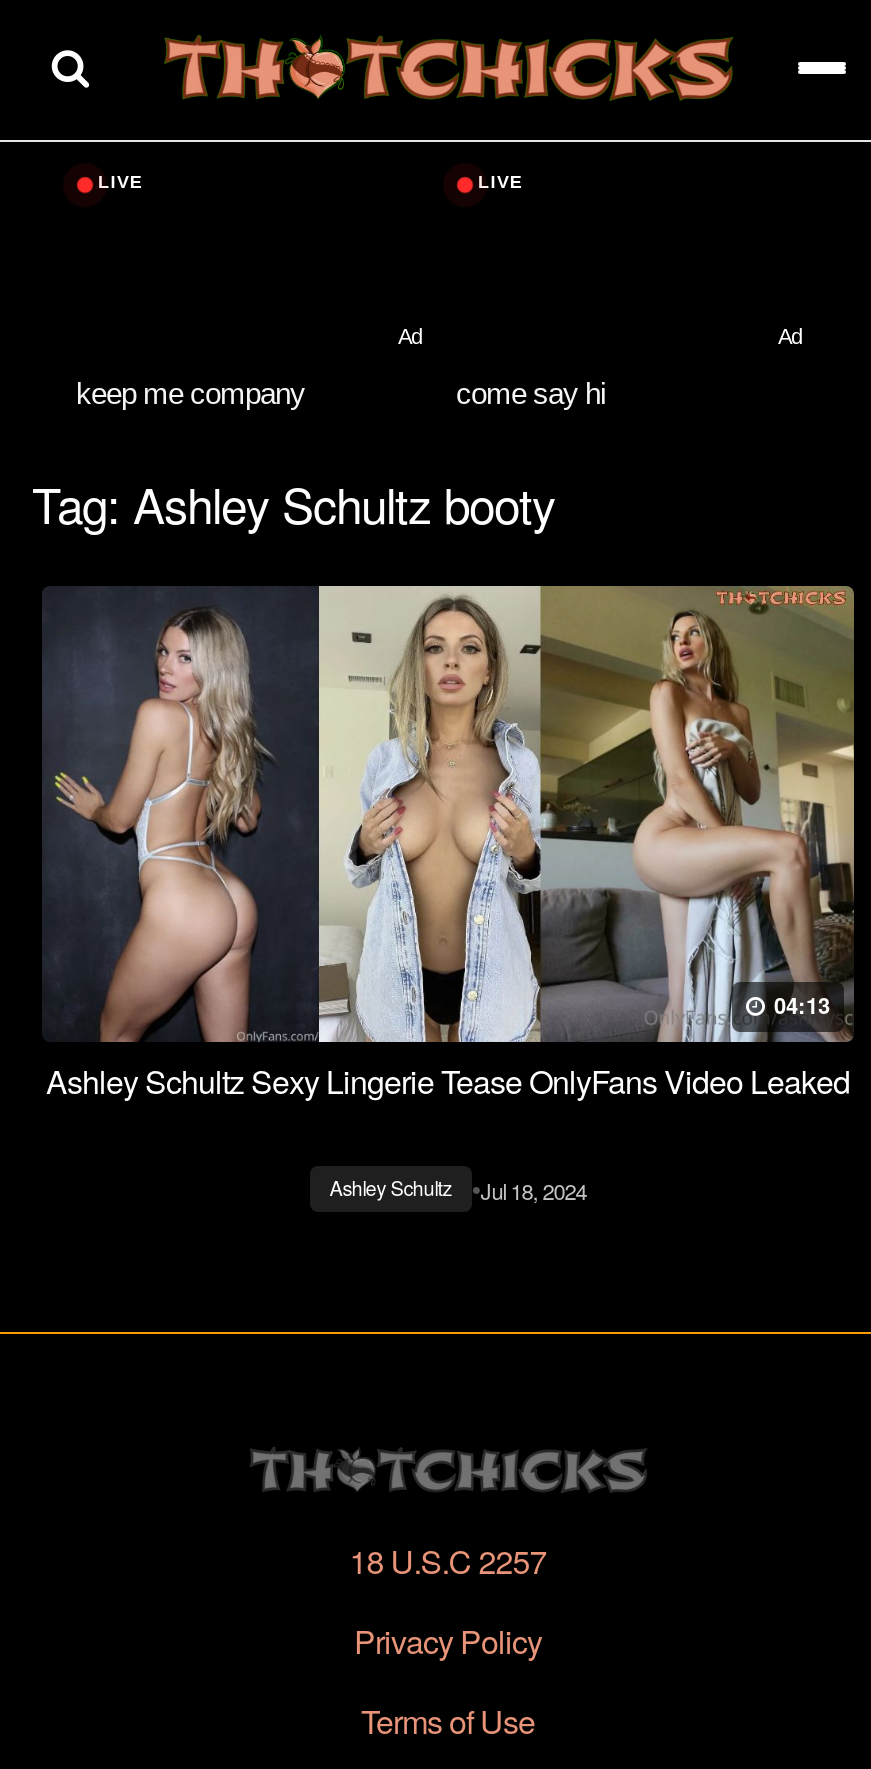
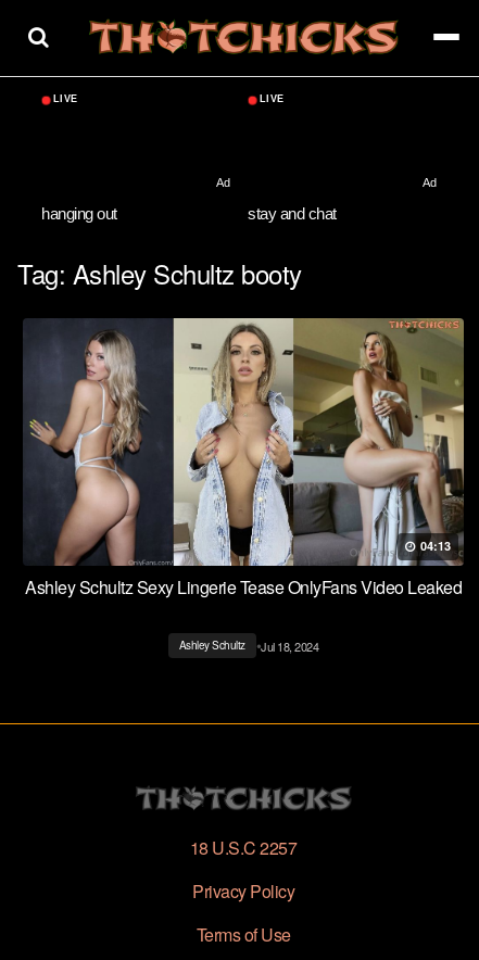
[76,375,605,409] keep me company | come say hi -> [41,204,336,222] hanging out | stay and chat

